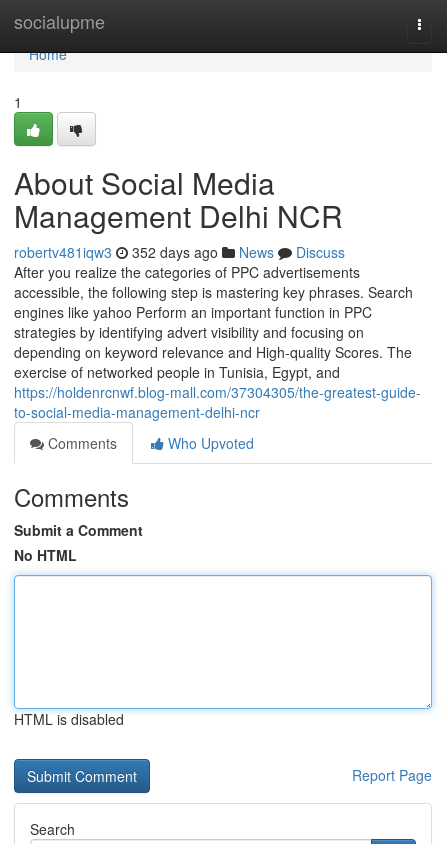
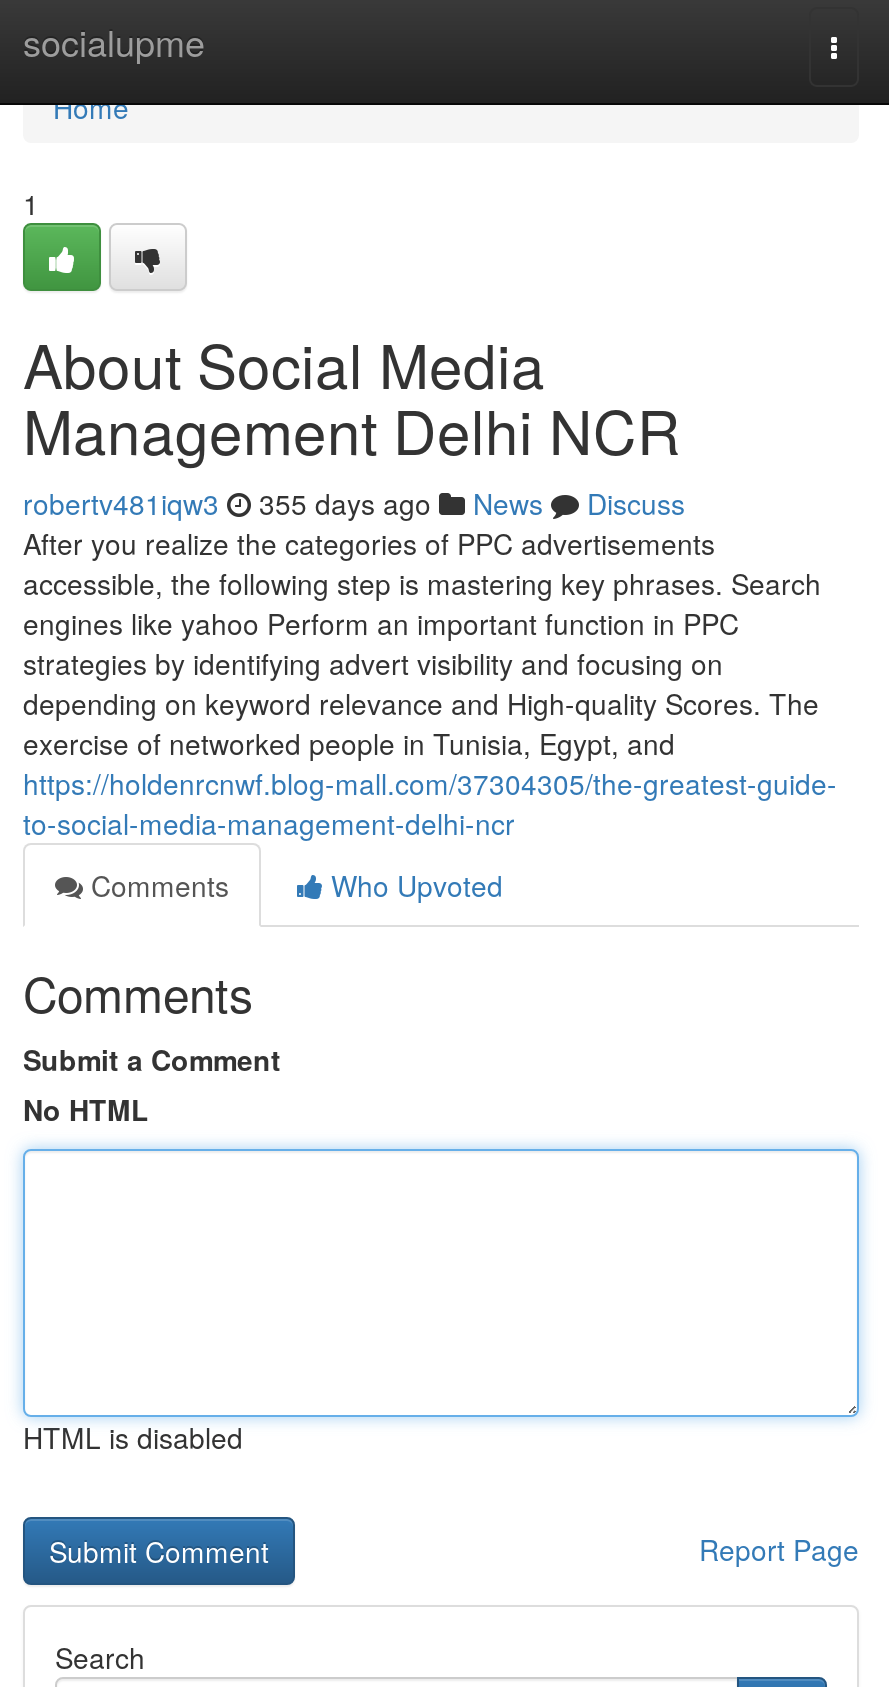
[14,242,345,262] robertv481iqw3 352 days ago News Discuss -> [23,483,685,523] robertv481iqw3 355 days ago News Discuss

